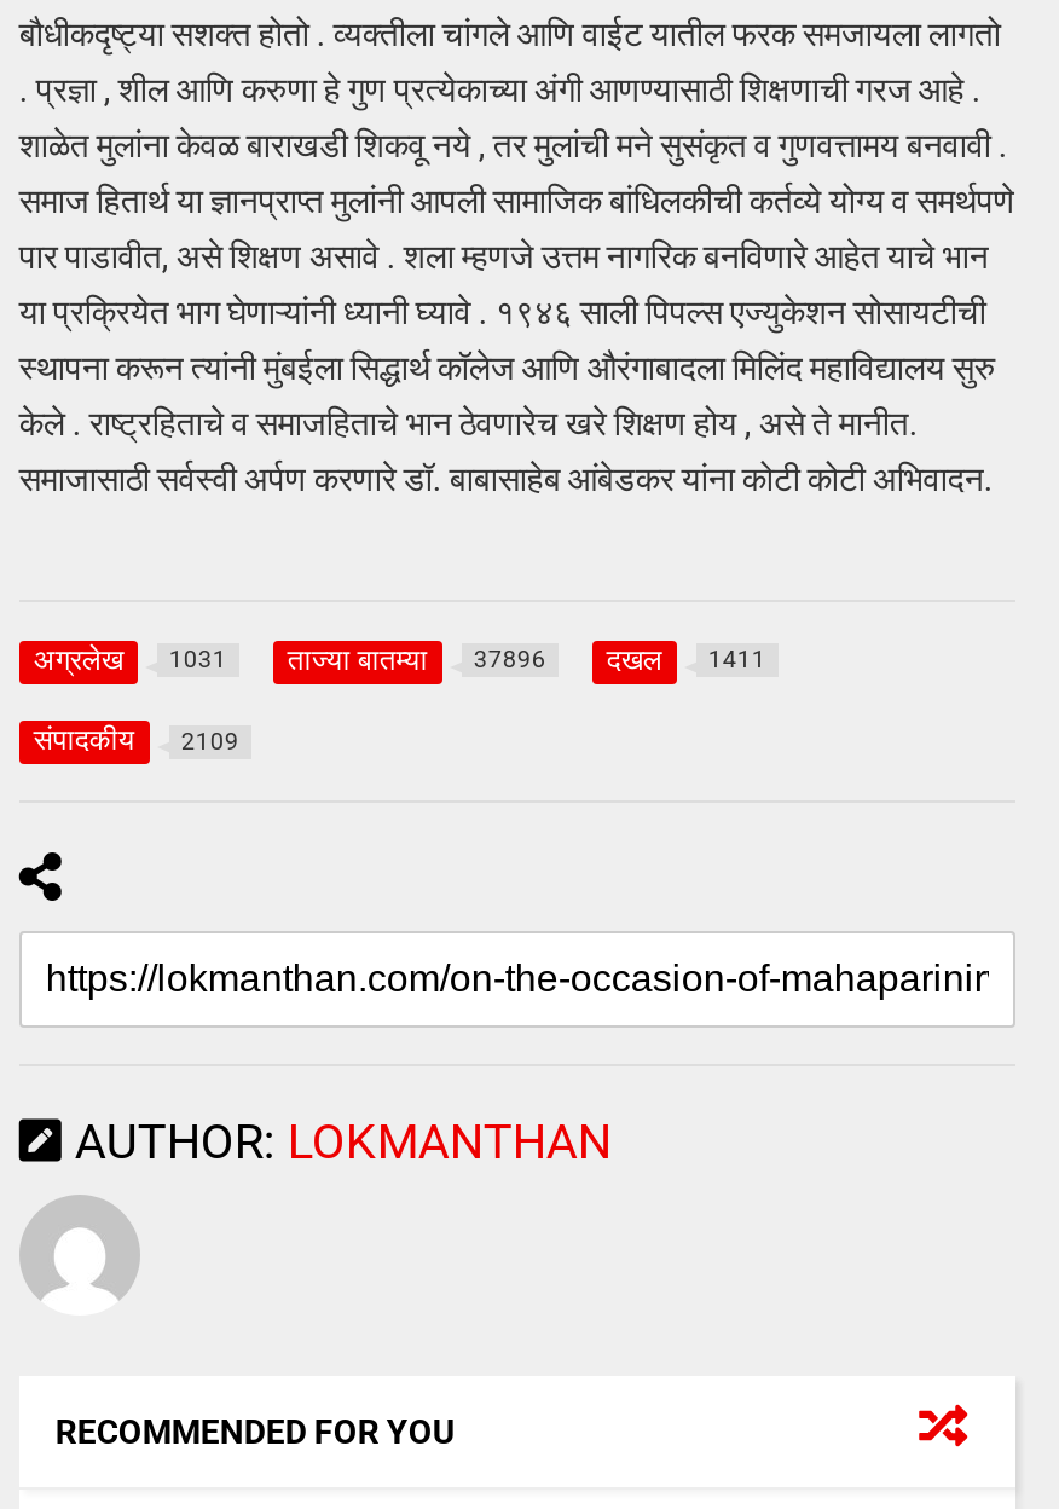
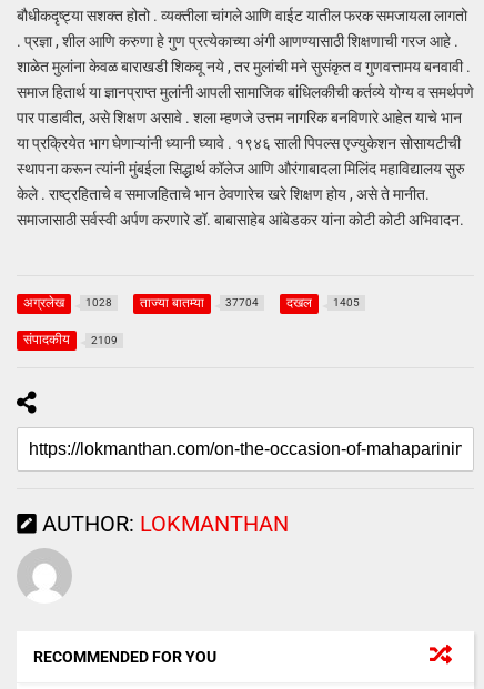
[34,643,227,676] अग्रलेख 1031 -> [23,295,112,310] अग्रलेख 1028
[287,643,546,676] ताज्या बातम्या 37896 -> [140,295,259,310] ताज्या बातम्या 37704
[607,643,766,676] दखल 1411 -> [286,295,360,310] दखल 1405

